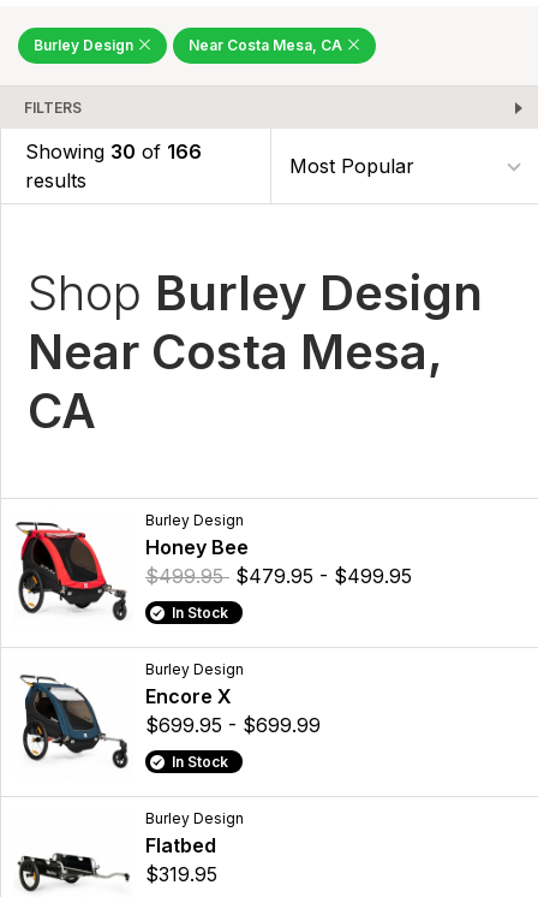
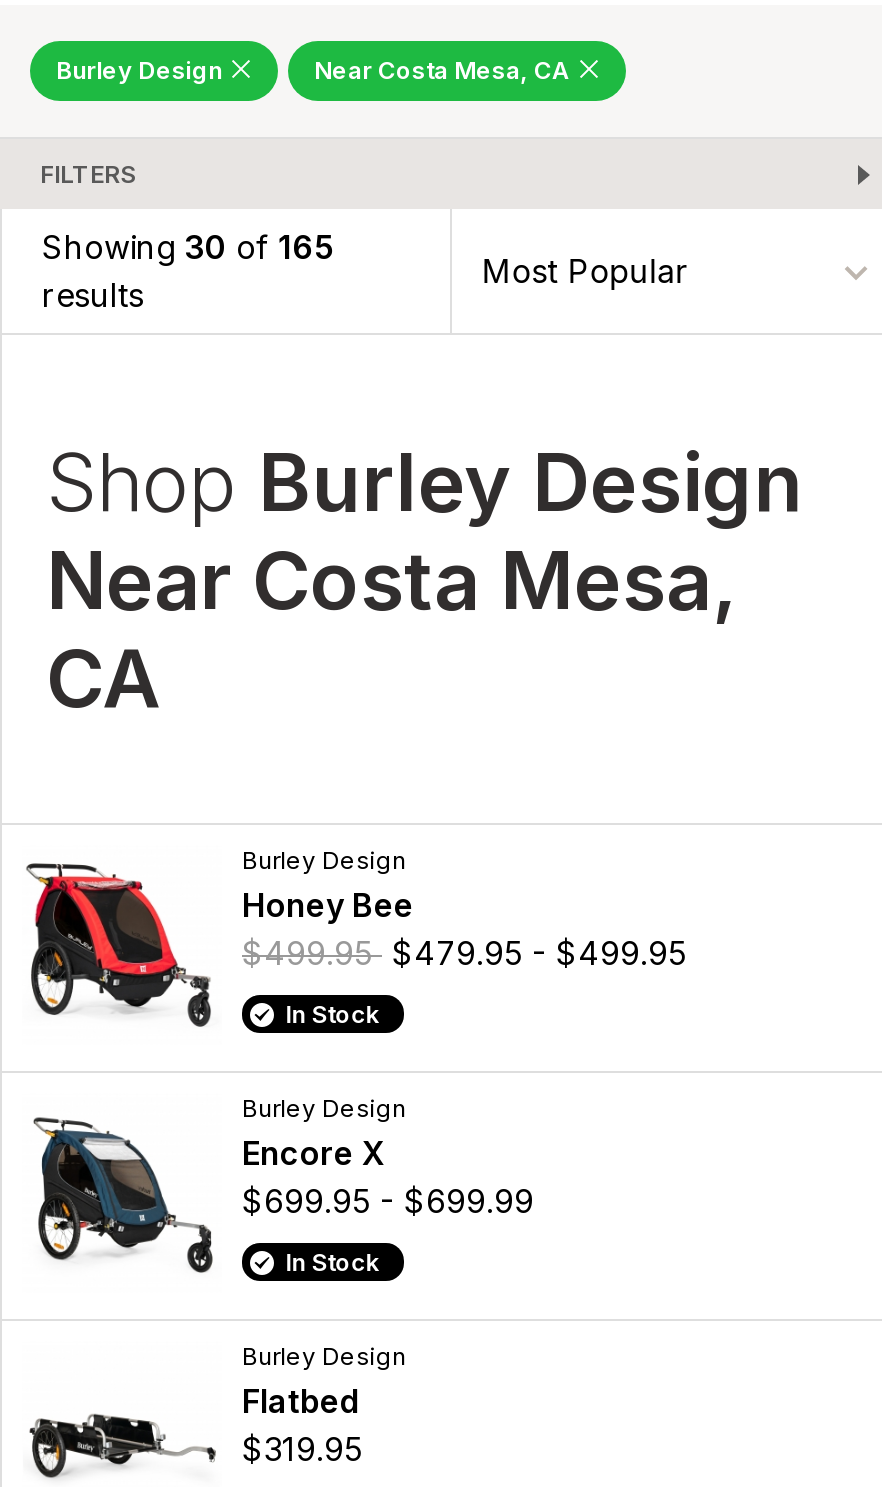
[25,139,202,163] Showing 30 of 166 -> [42,227,334,267] Showing 30 of 165

